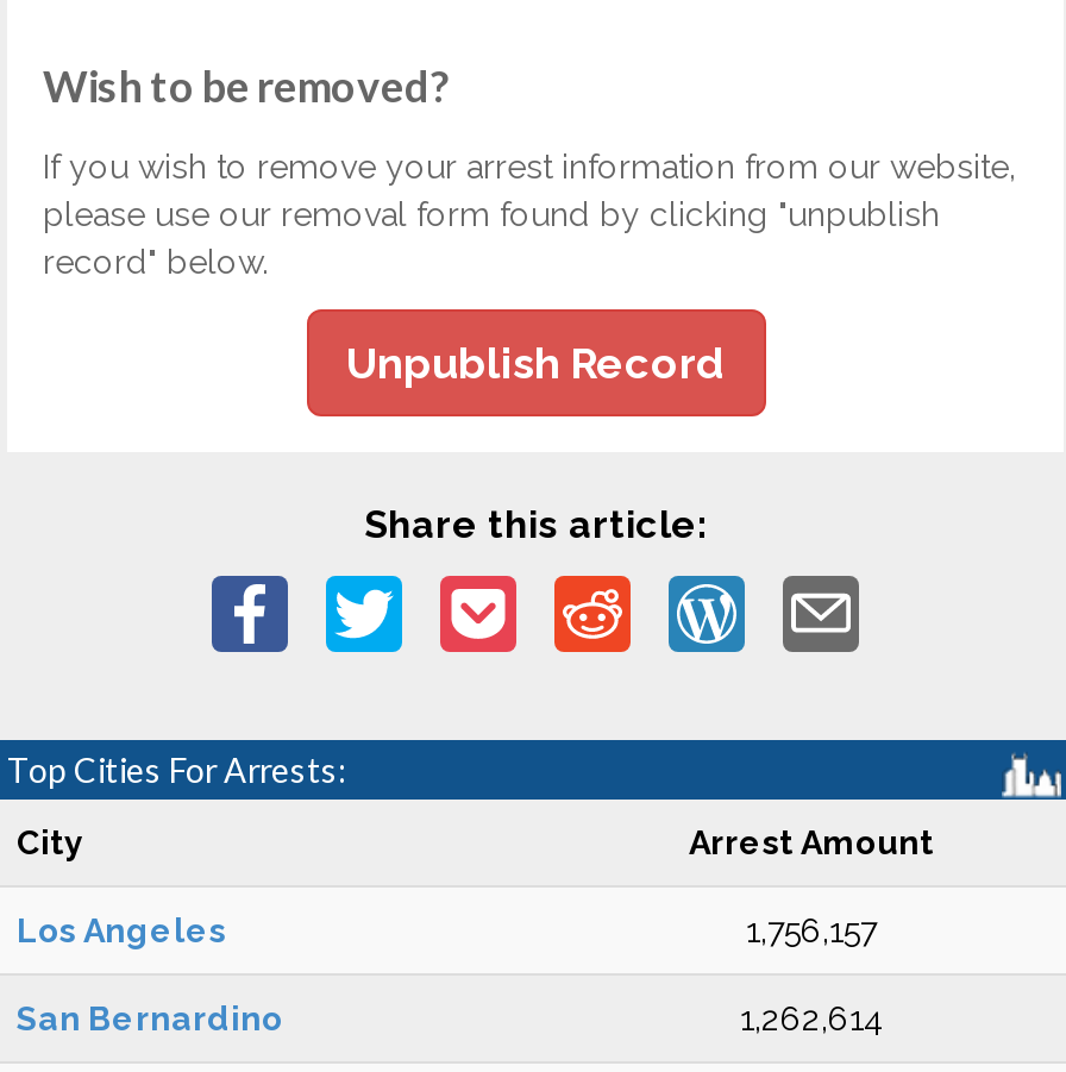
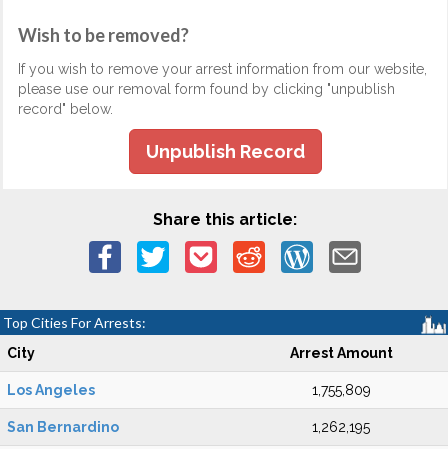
[746,911,877,949] 1,756,157 -> [311,382,370,398] 1,755,809
[740,999,883,1037] 1,262,614 -> [312,419,370,435] 1,262,195

